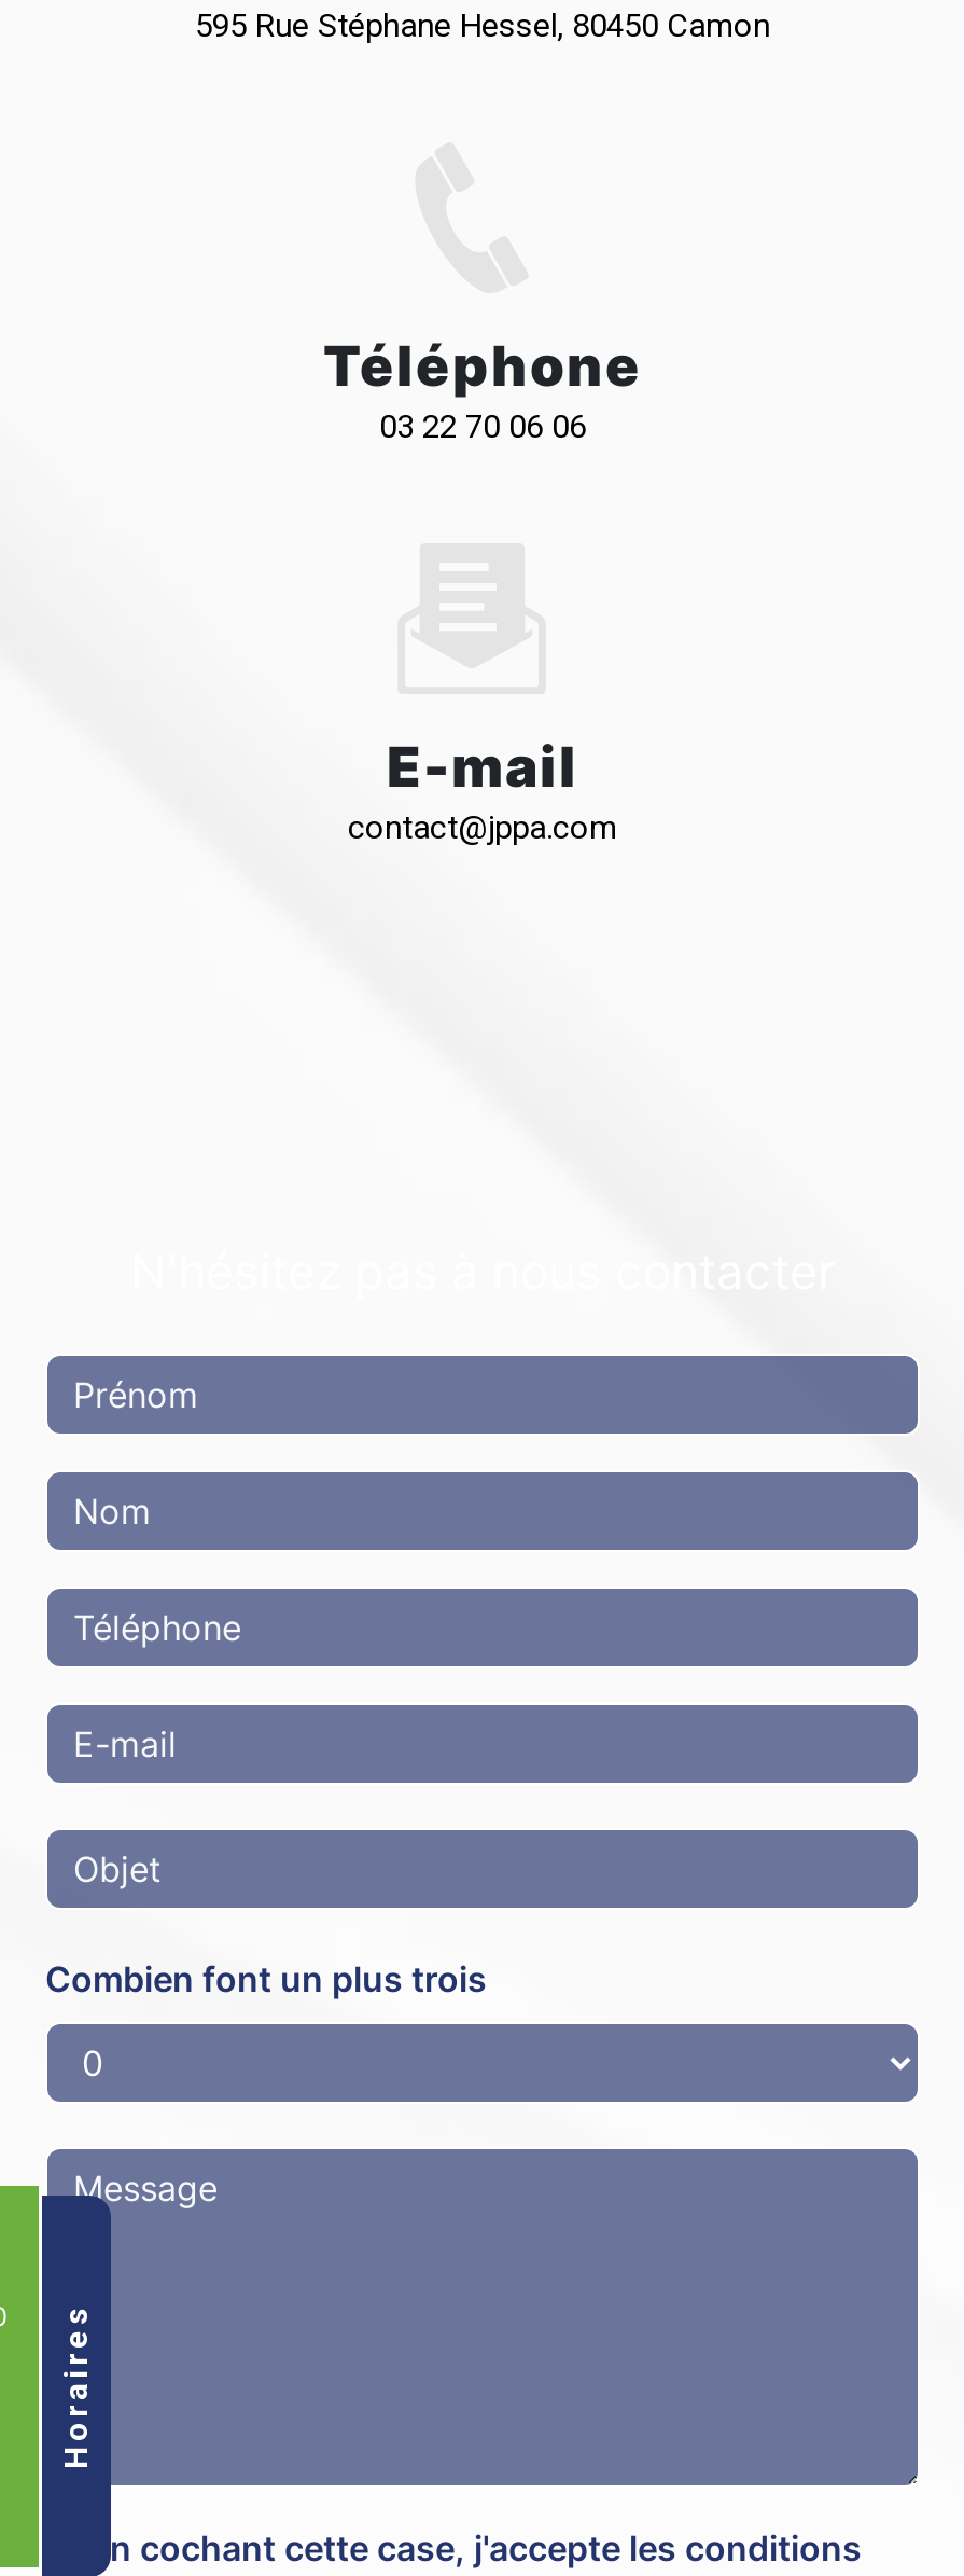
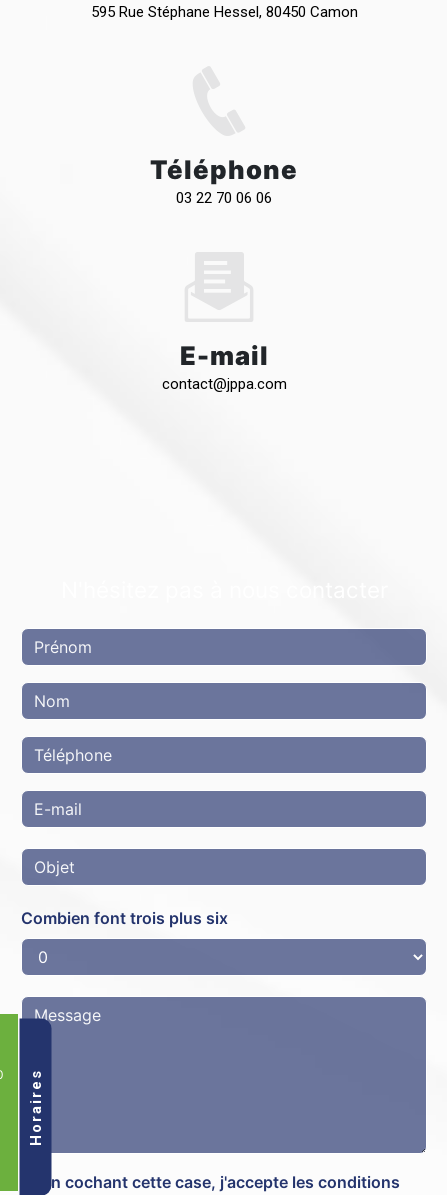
[45,1958,487,2002] Combien font un plus trois -> [21,908,228,928] Combien font trois plus six

